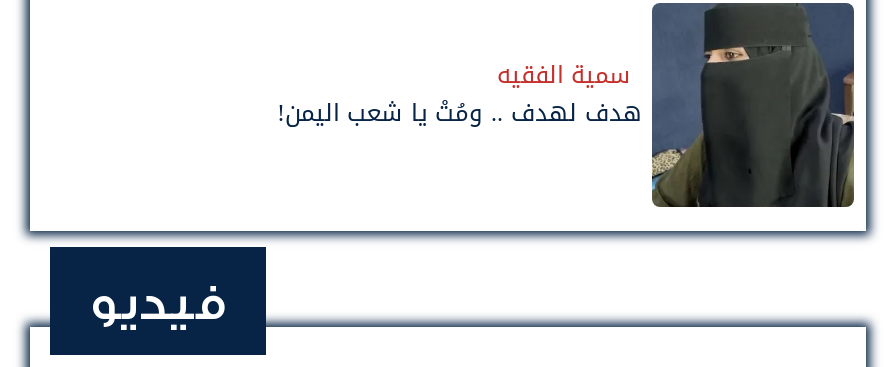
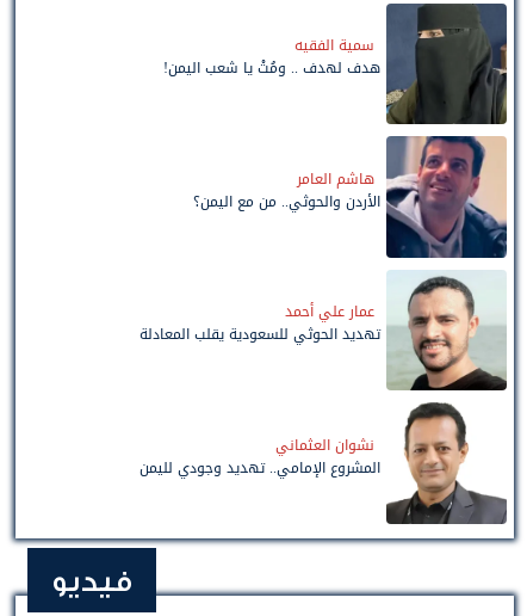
none -> [139,275,508,392] [image] | عمار علي أحمد | تهديد الحوثي للسعودية يقلب المعادلة
none -> [139,402,507,525] [image] | نشوان العثماني | المشروع الإمامي.. تهديد وجودي لليمن
none -> [193,135,508,259] [image] | هاشم العامر | الأردن والحوثي.. من مع اليمن؟

